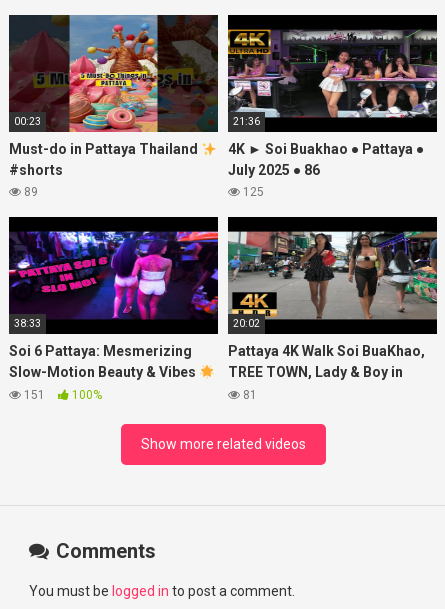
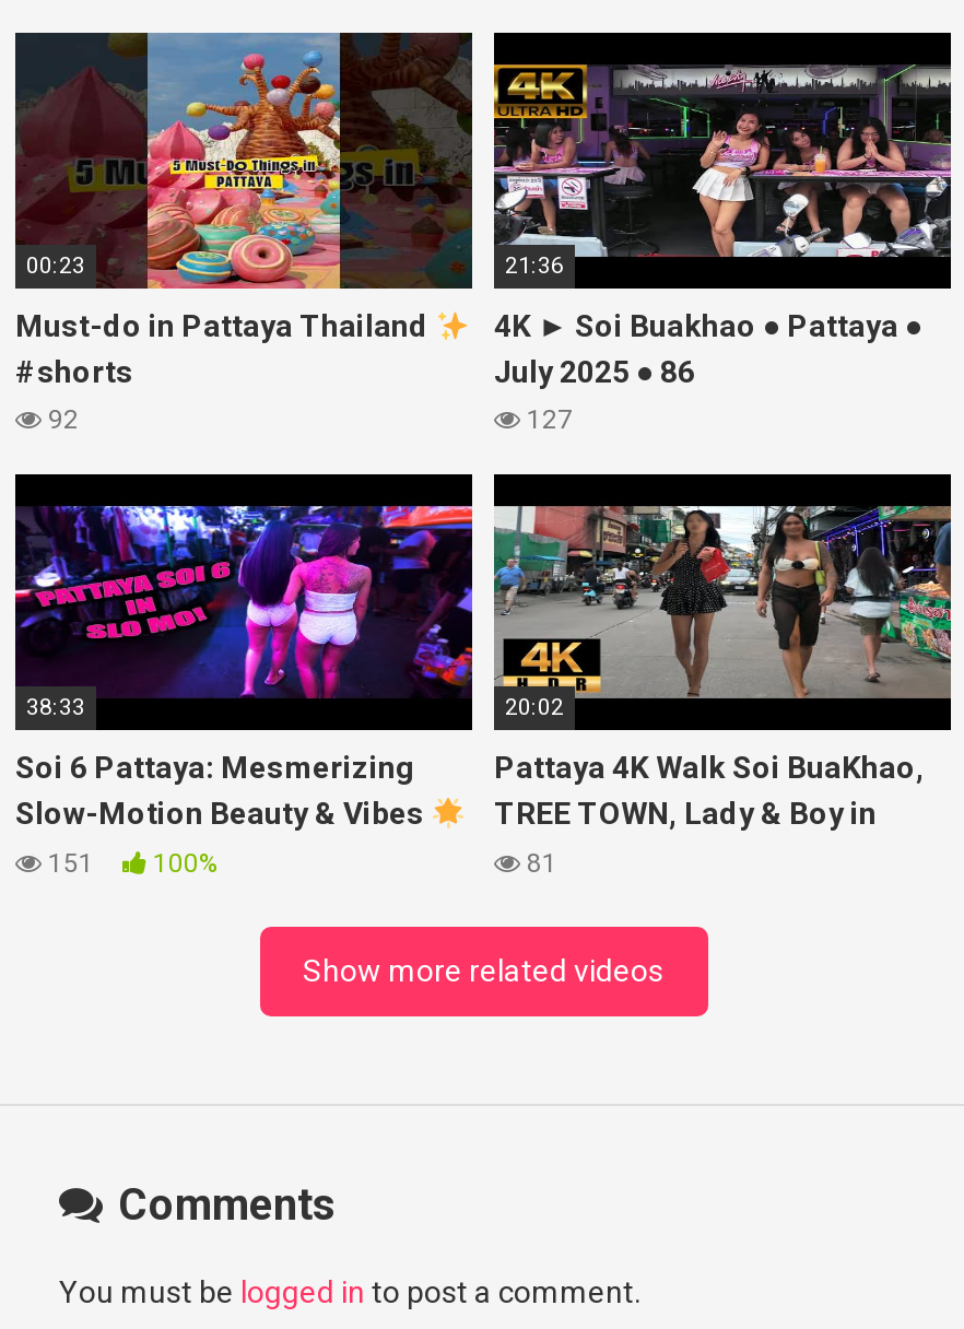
[21,185,38,199] 89 -> [42,405,79,435] 92
[240,185,264,199] 125 -> [520,405,573,435] 127

